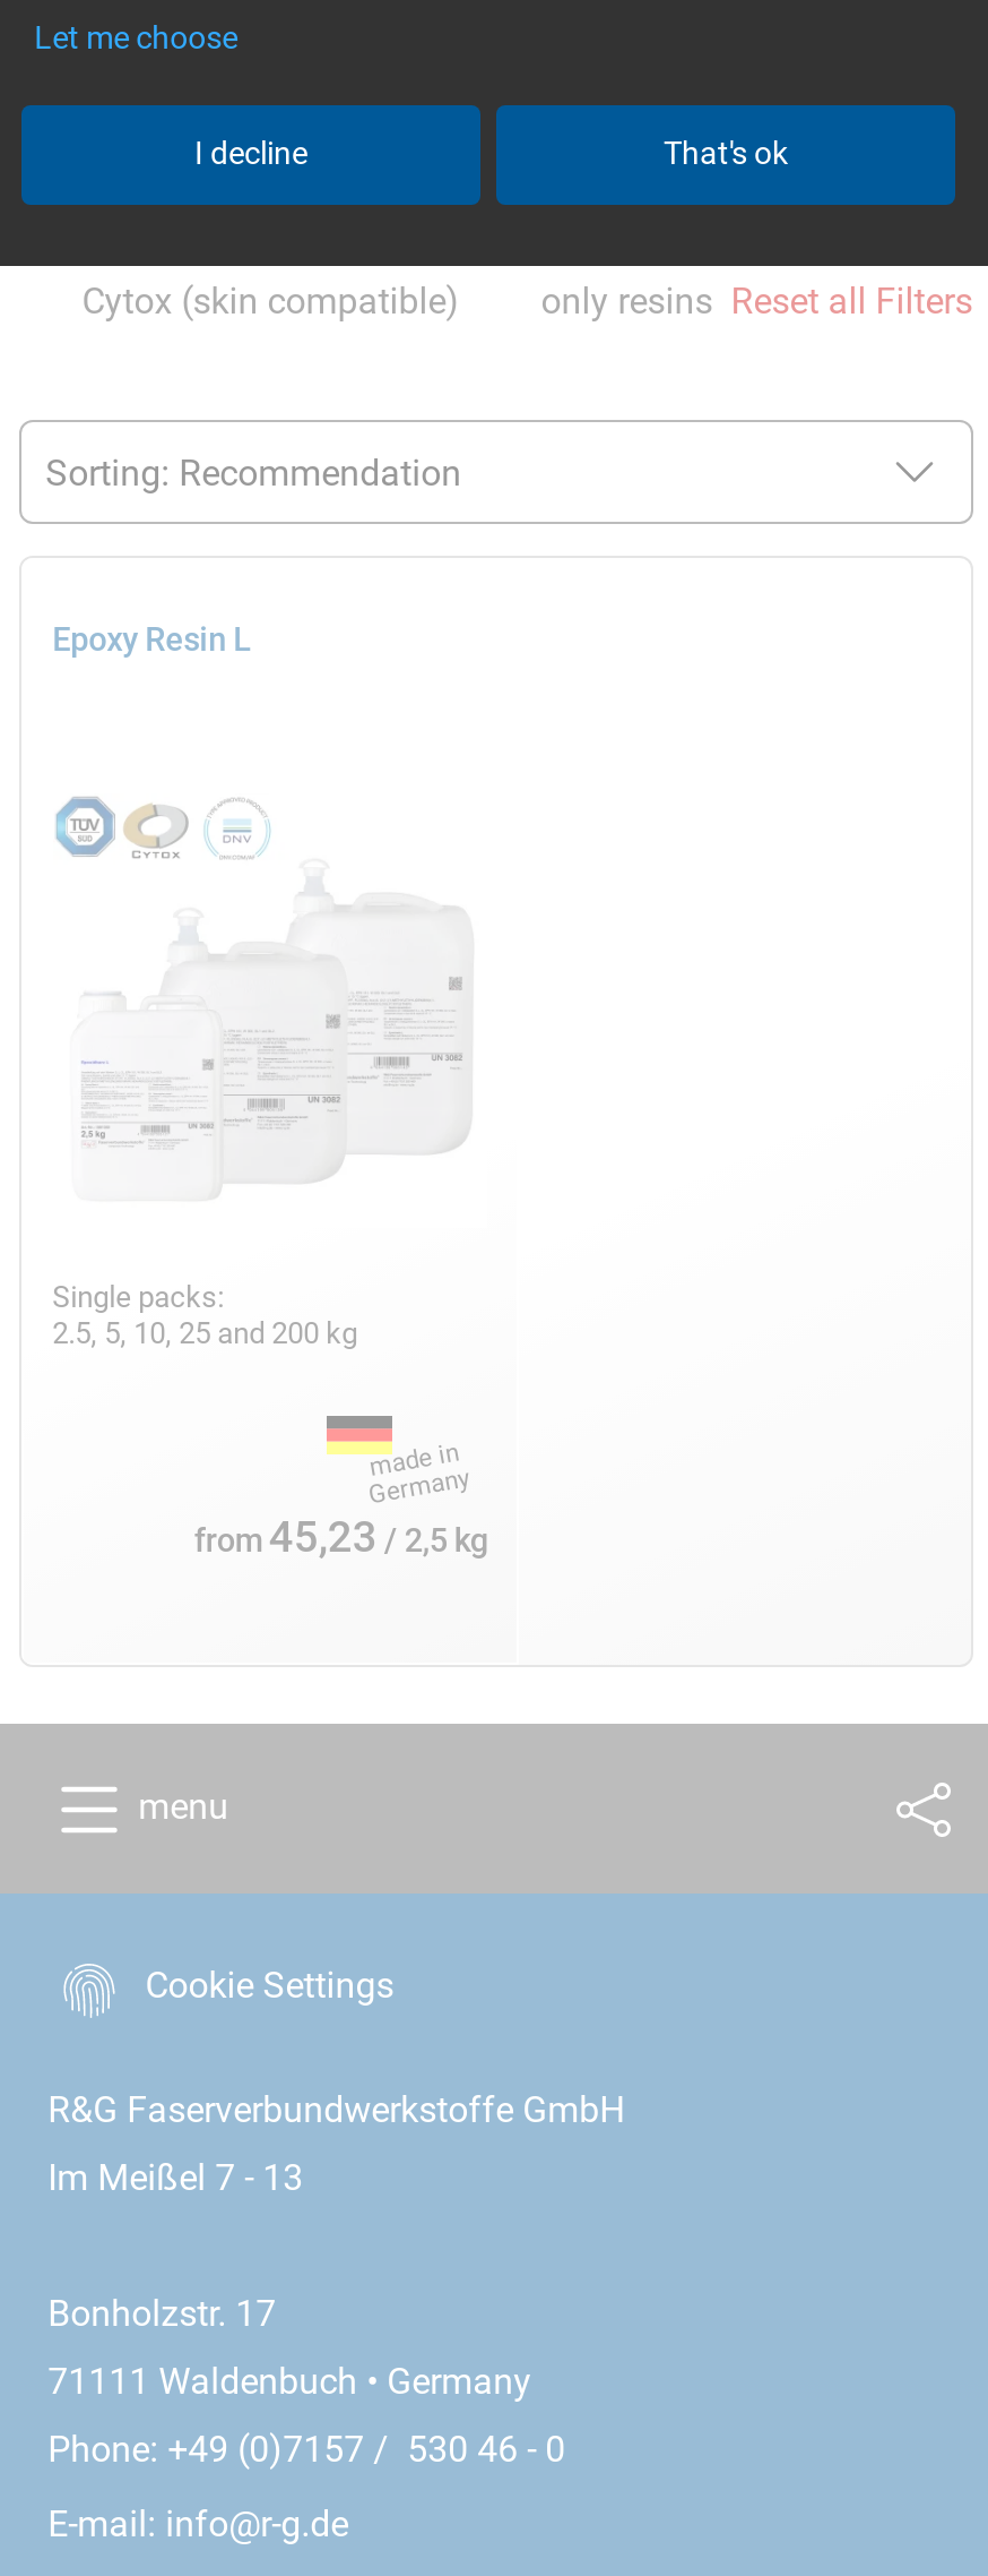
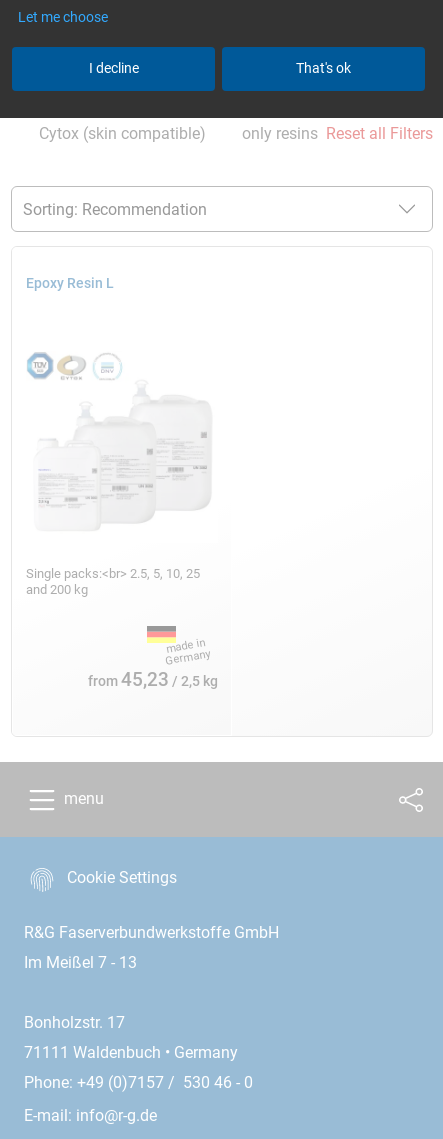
[52,1280,364,1350] Single packs: | 2.5, 5, 10, 25 and 200 kg -> [26,566,200,597] Single packs:<br> 2.5, 5, 10, 25 | and 200 kg

